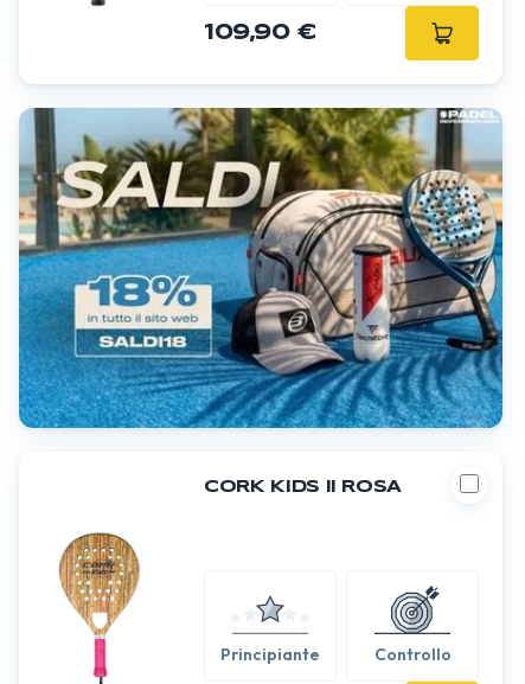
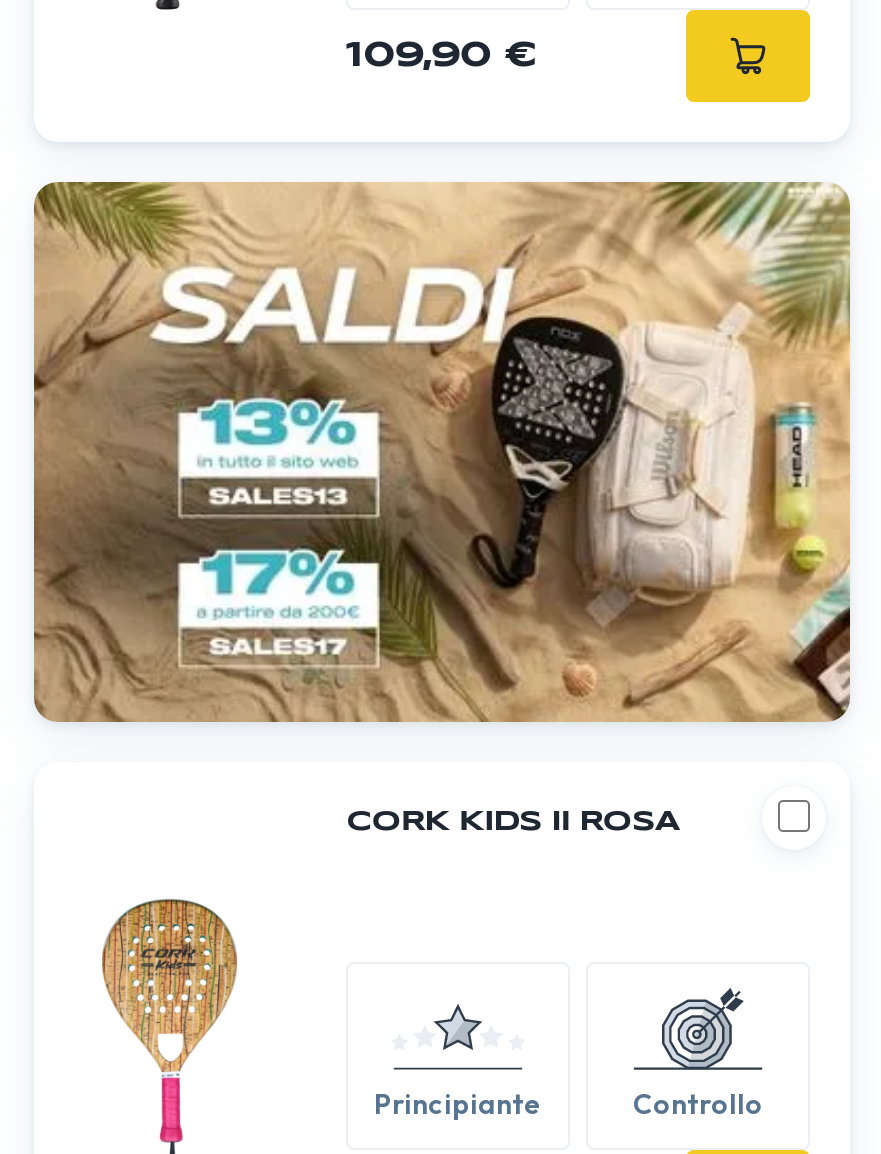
[18,107,504,429] [image] -> [32,180,852,724] [image]

